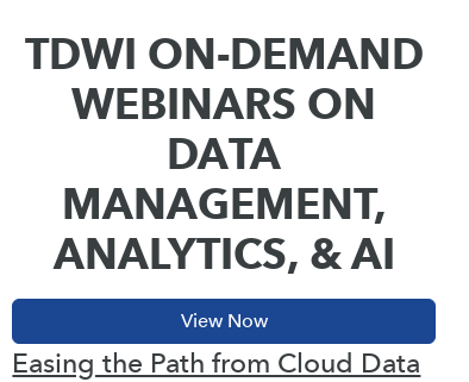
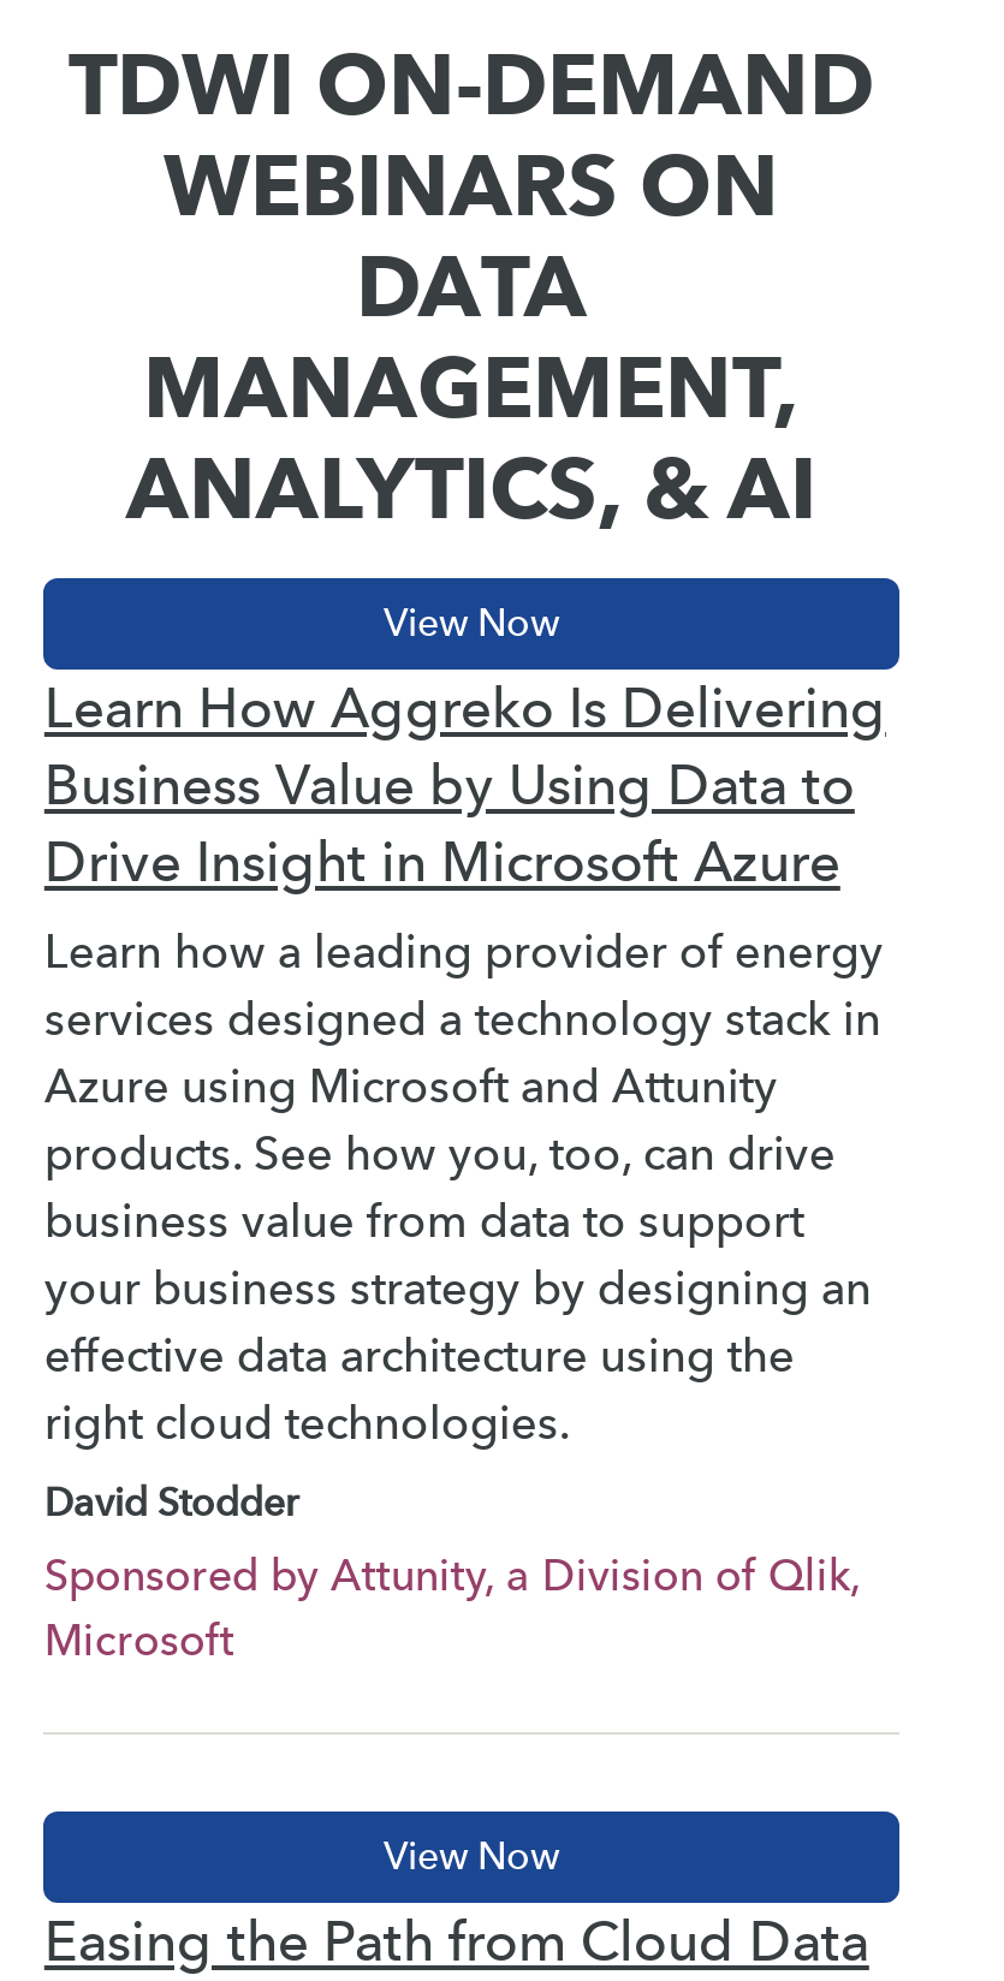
none -> [44,674,886,1667] Learn How Aggreko Is Delivering | Business Value by Using Data to | Drive Insight in Microsoft Azure | Learn how a leading provider of energy | services designed a technology stack in | Azure using Microsoft and Attunity | products. See how you, too, can drive | business value from data to support | your business strategy by designing an | effective data architecture using the | right cloud technologies. | David Stodder | Sponsored by Attunity, a Division of Qlik, | Microsoft

